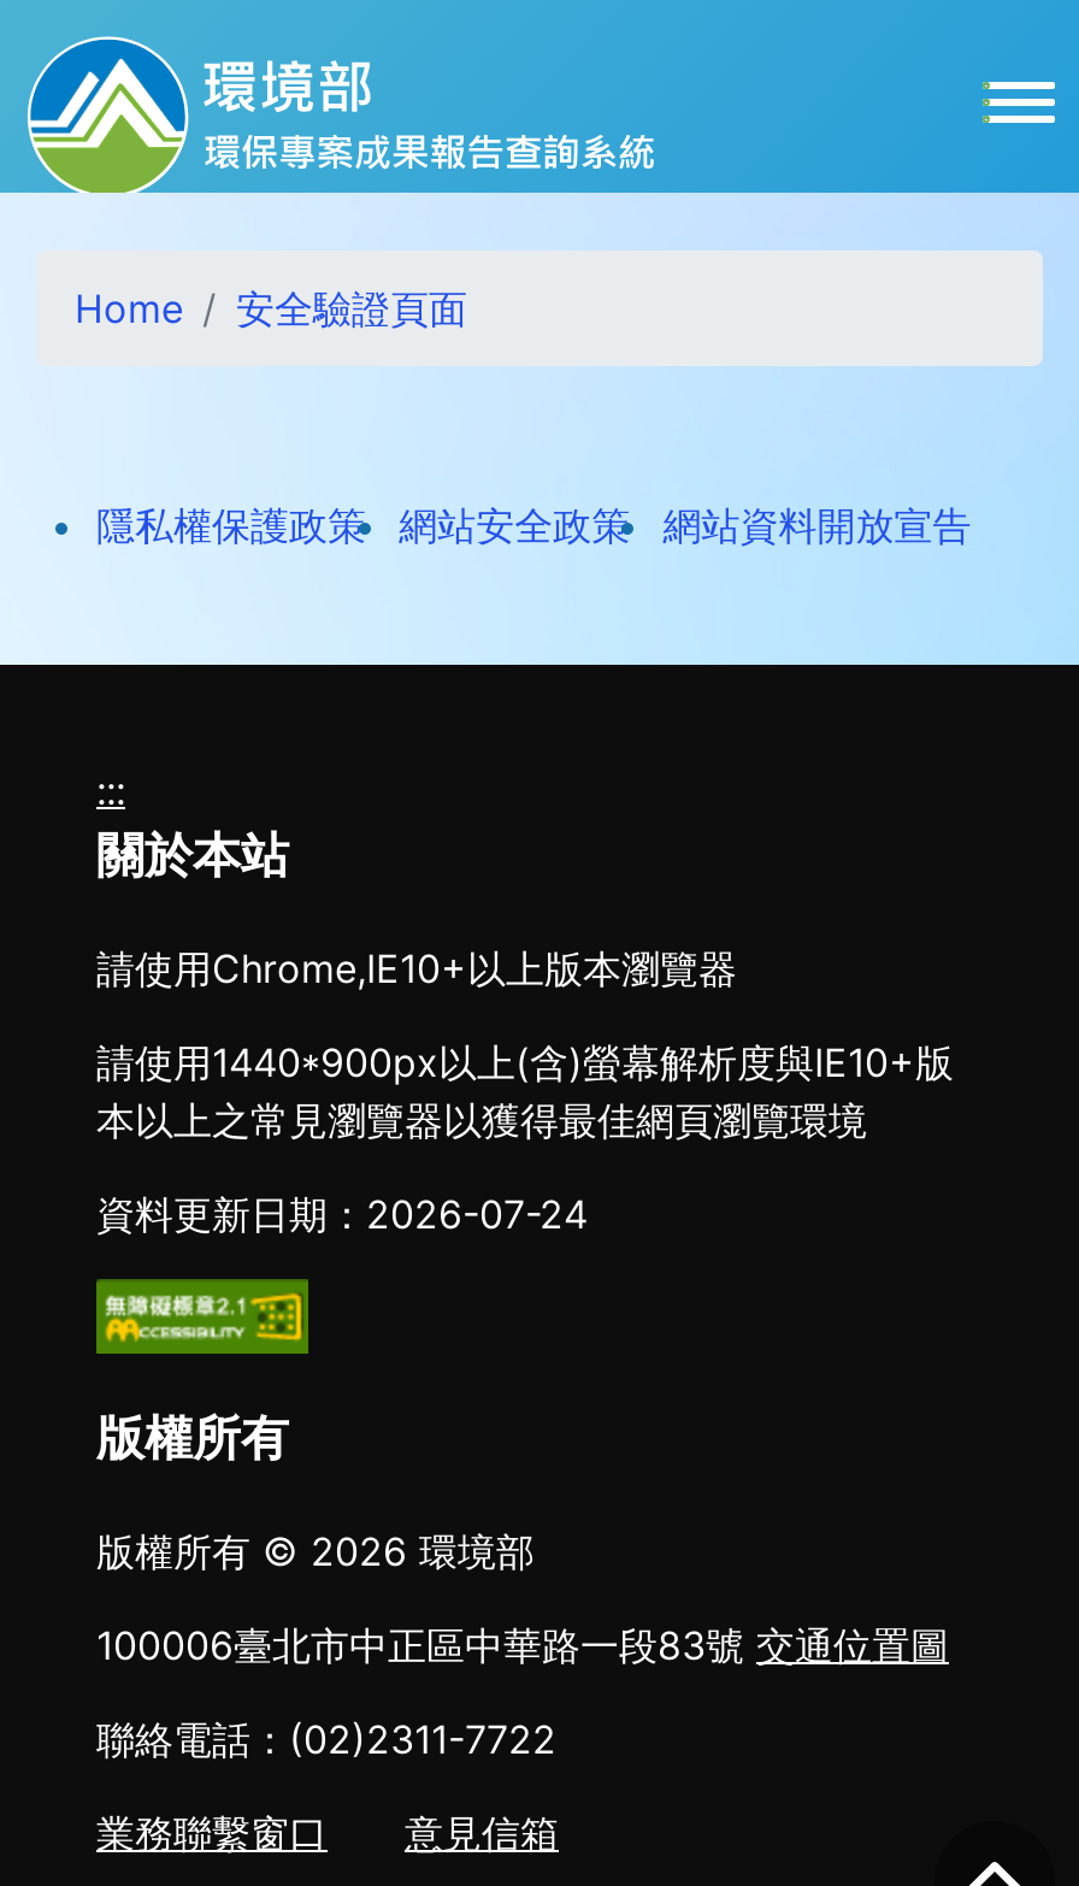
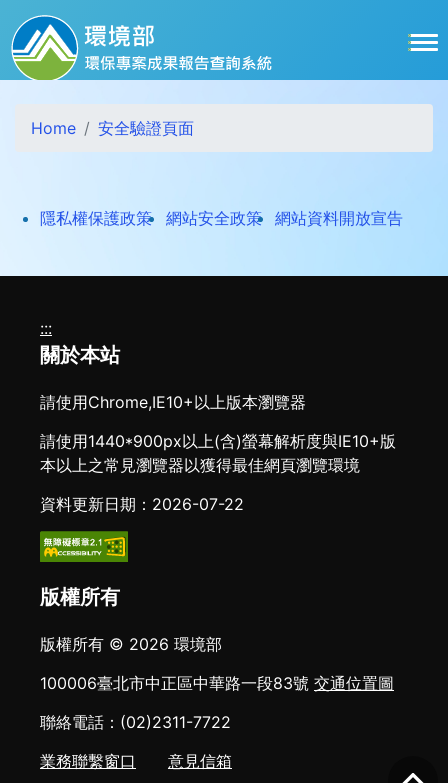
[96,1190,588,1238] 資料更新日期：2026-07-24 -> [40,494,244,514] 資料更新日期：2026-07-22

